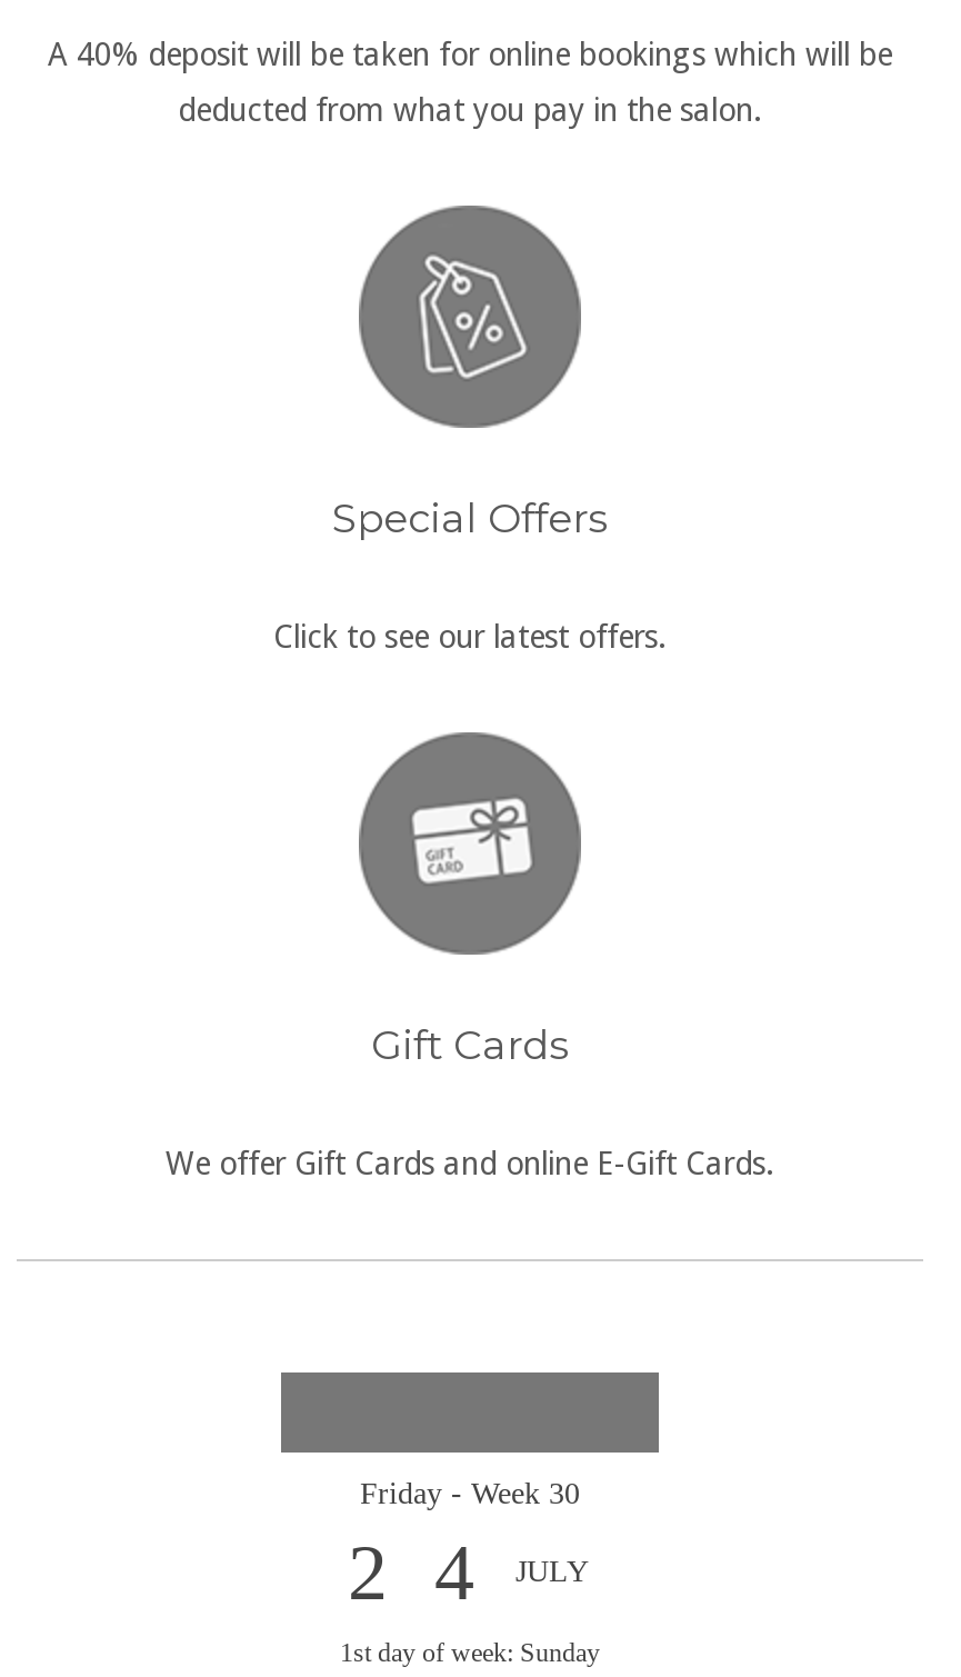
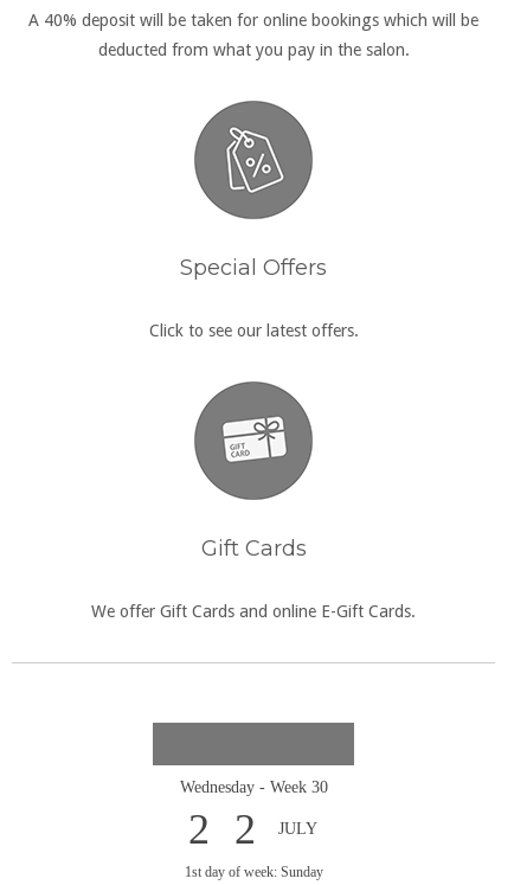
[360,1477,580,1510] Friday - Week 30 -> [179,778,327,796] Wednesday - Week 30
[348,1528,589,1617] 2 4 JULY -> [188,806,317,853] 2 2 JULY

